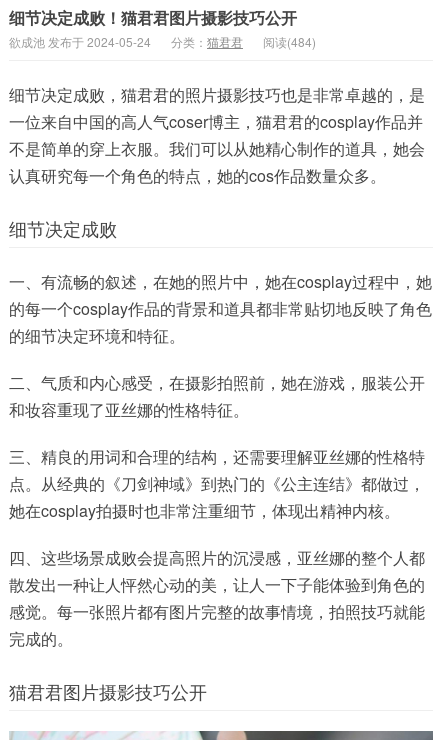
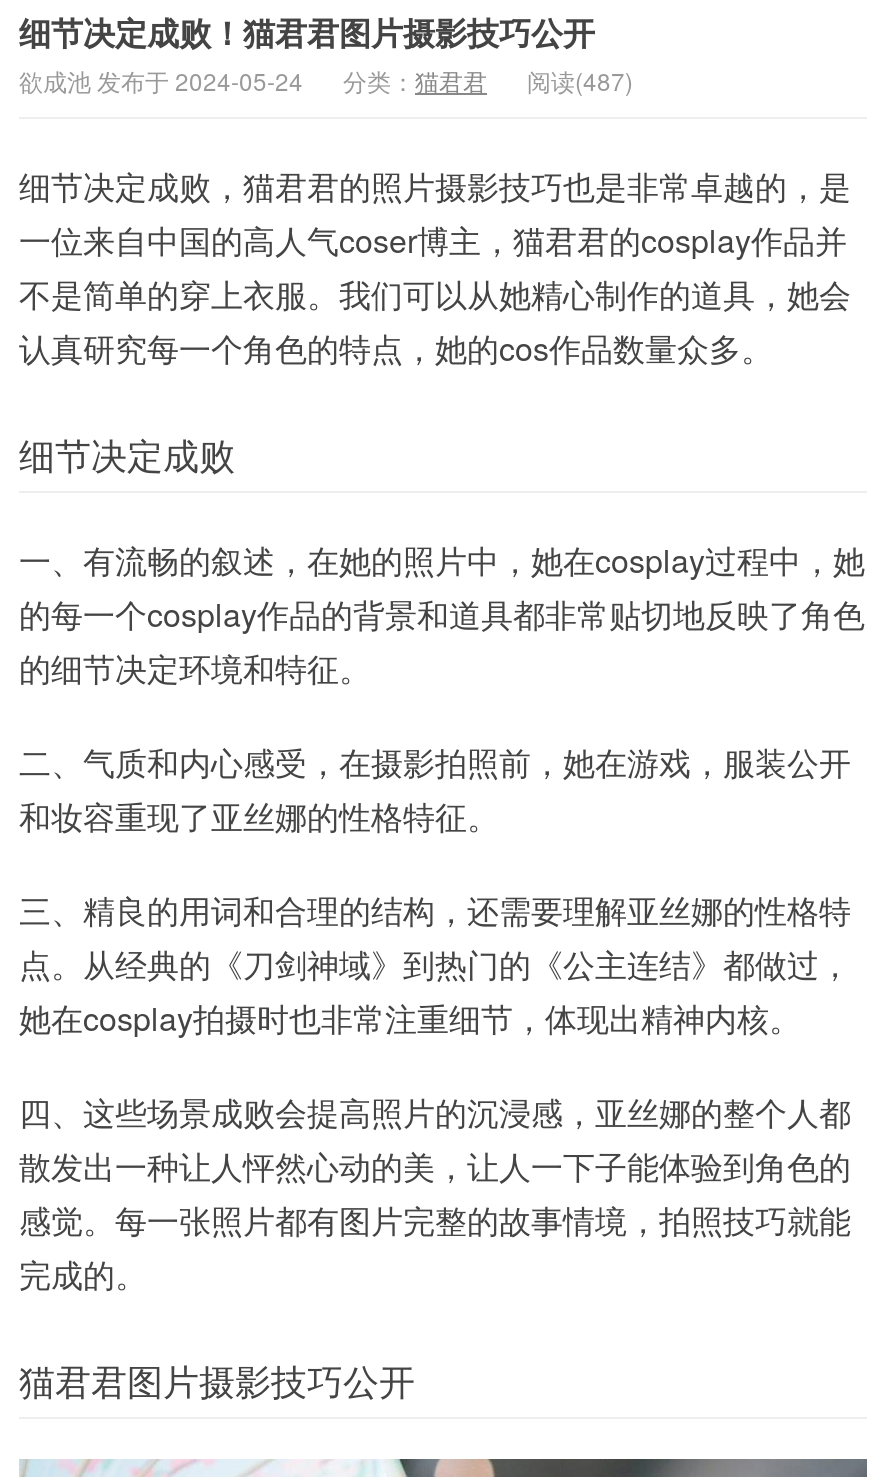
[9,33,316,50] 欲成池 发布于 2024-05-24 分类：猫君君 阅读(484) -> [19,63,633,97] 欲成池 发布于 2024-05-24 分类：猫君君 阅读(487)

